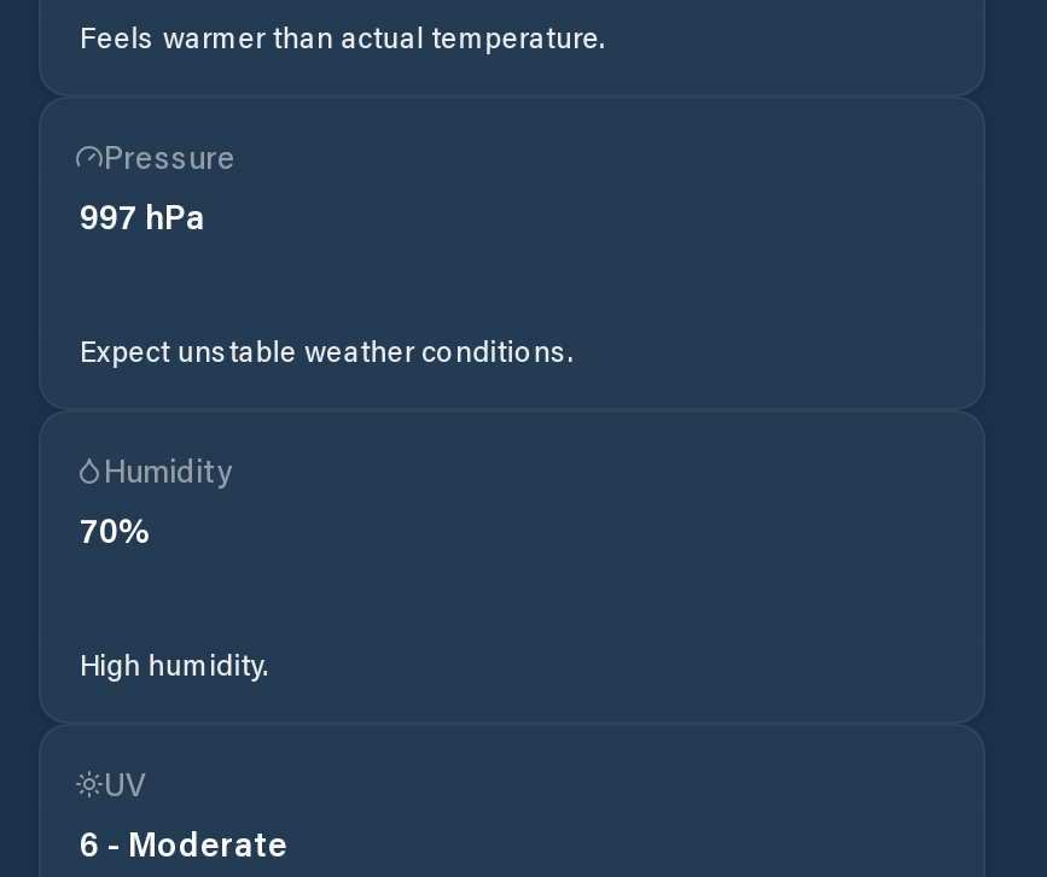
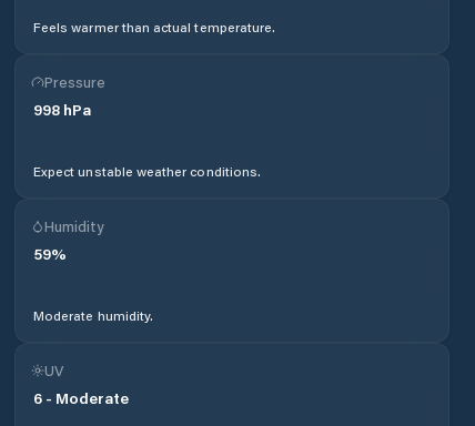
[80,193,205,239] 997 hPa -> [33,99,91,120] 998 hPa
[80,507,152,552] 70% -> [33,243,67,264] 59%
[80,644,270,683] High humidity. -> [33,306,153,324] Moderate humidity.

